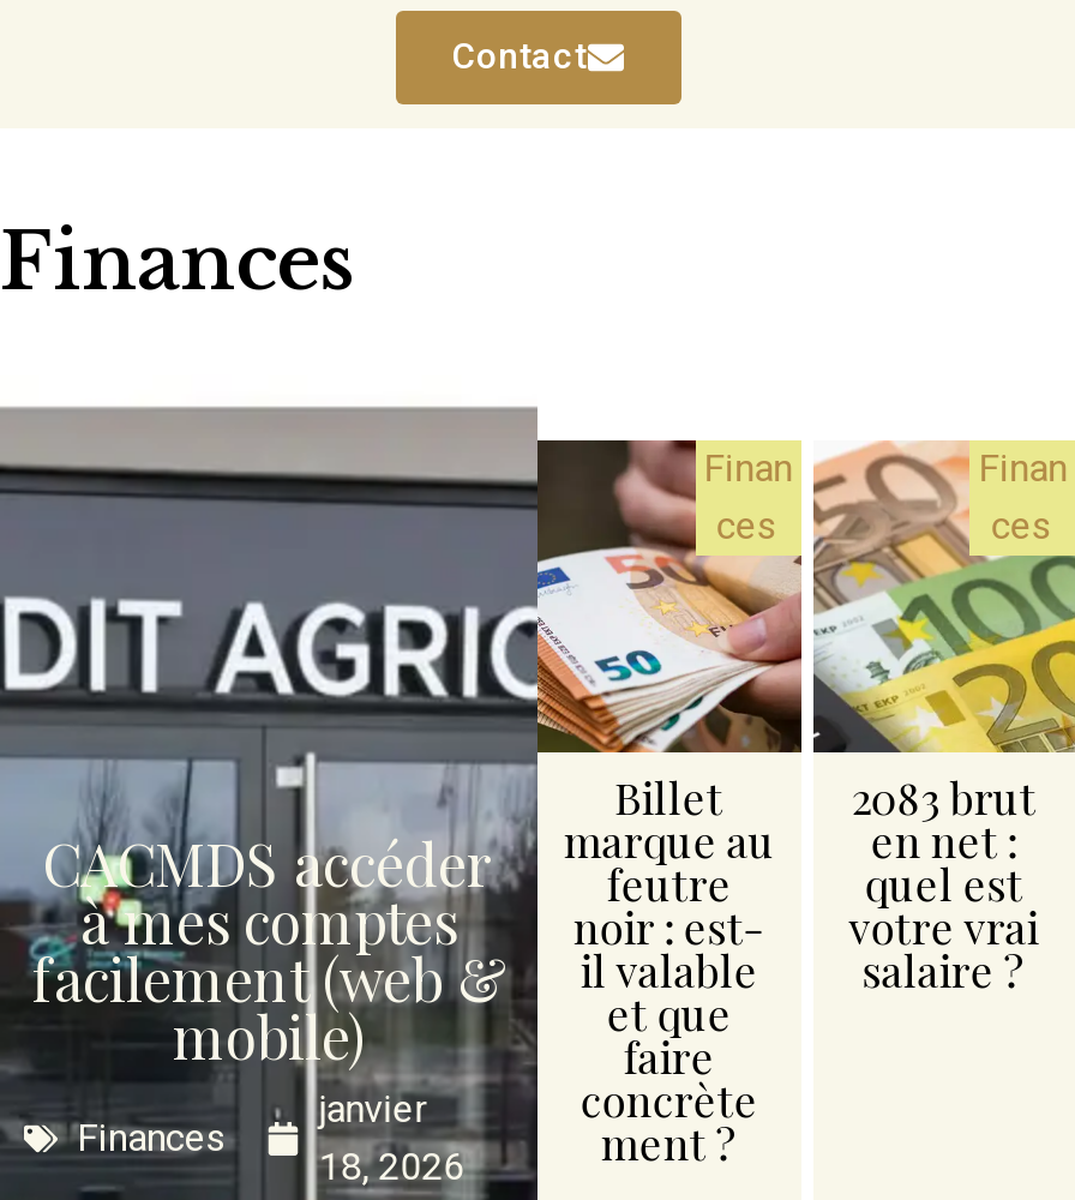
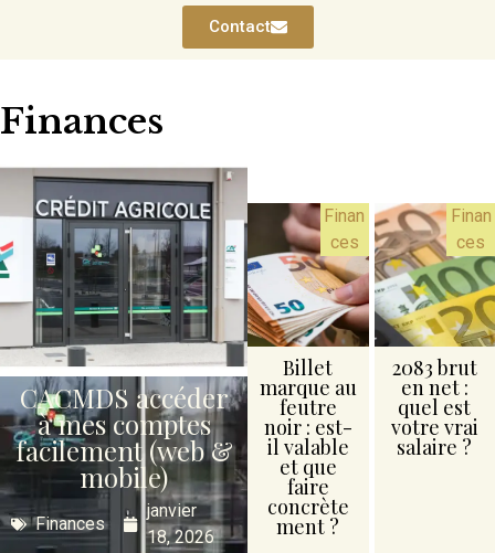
[7,362,633,816] [image] -> [3,167,250,377] [image]

